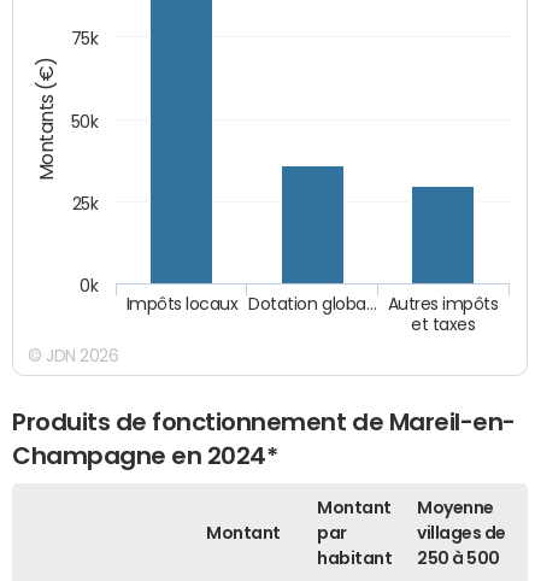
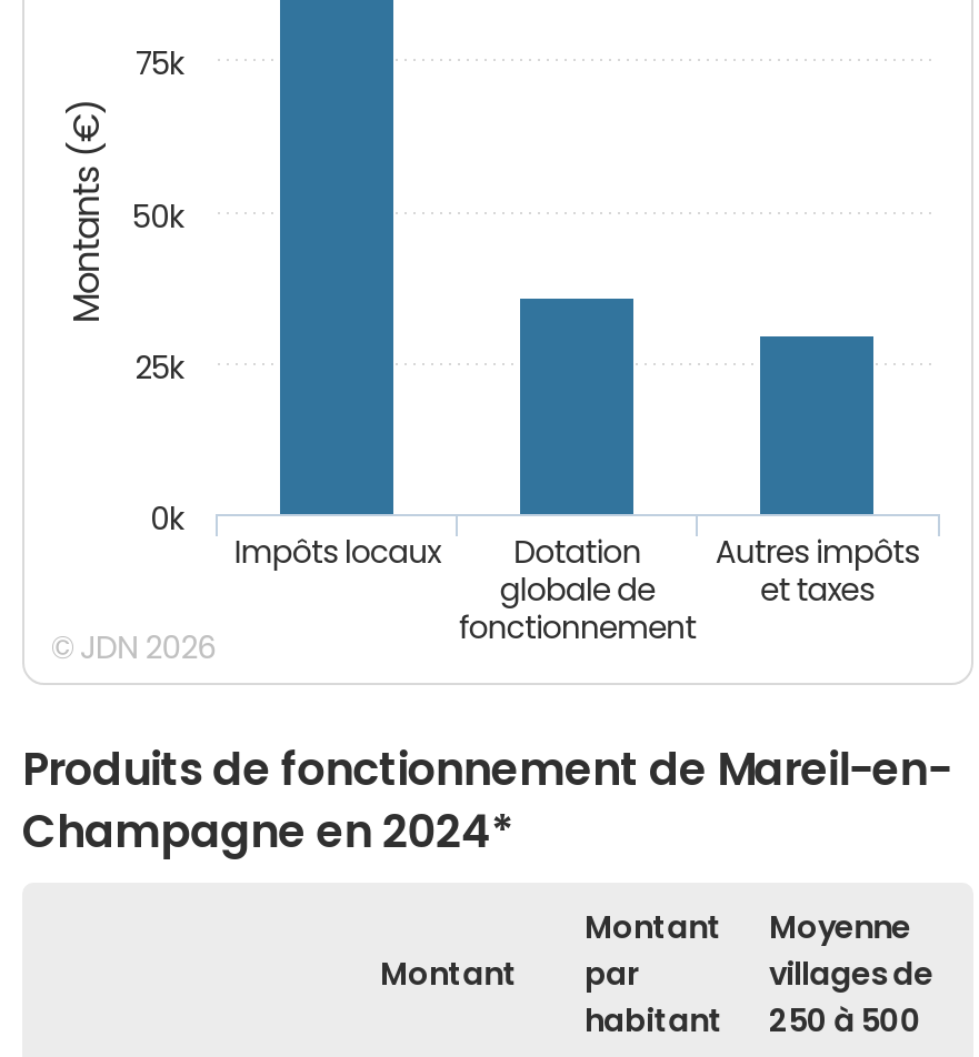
[249,295,377,315] Dotation globa… -> [459,536,697,643] Dotation | globale de | fonctionnement

